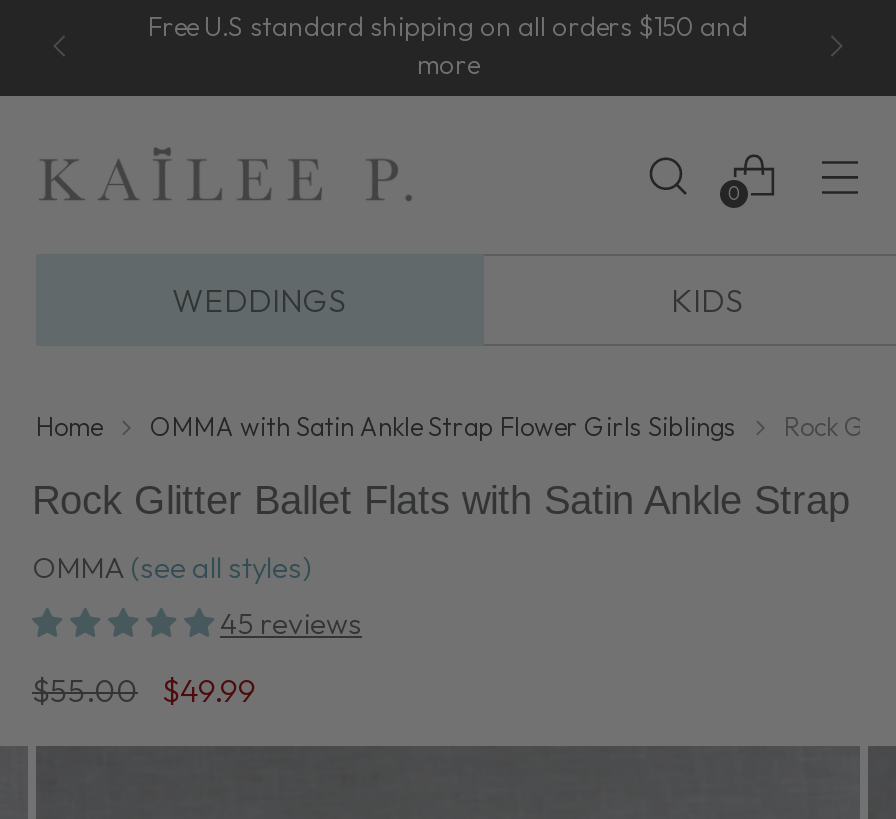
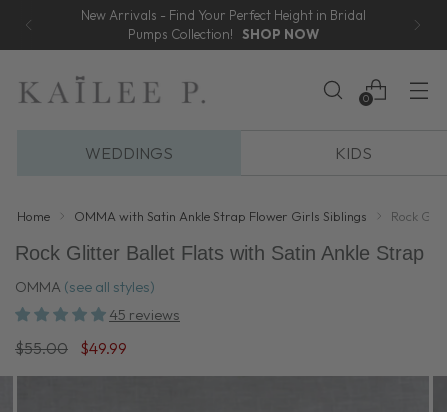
[148,10,748,80] Free U.S standard shipping on all orders $150 and | more -> [80,7,365,42] New Arrivals - Find Your Perfect Height in Bridal | Pumps Collection! SHOP NOW

